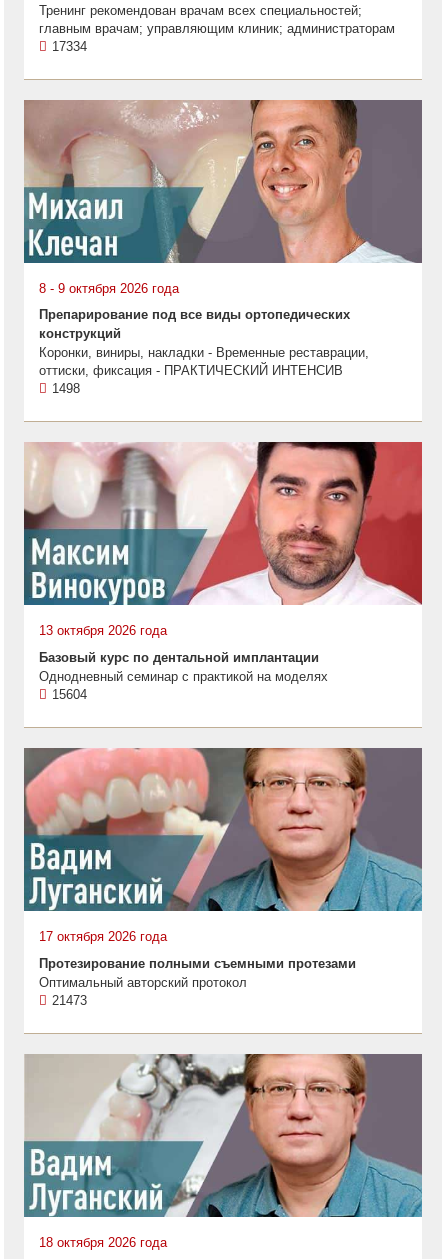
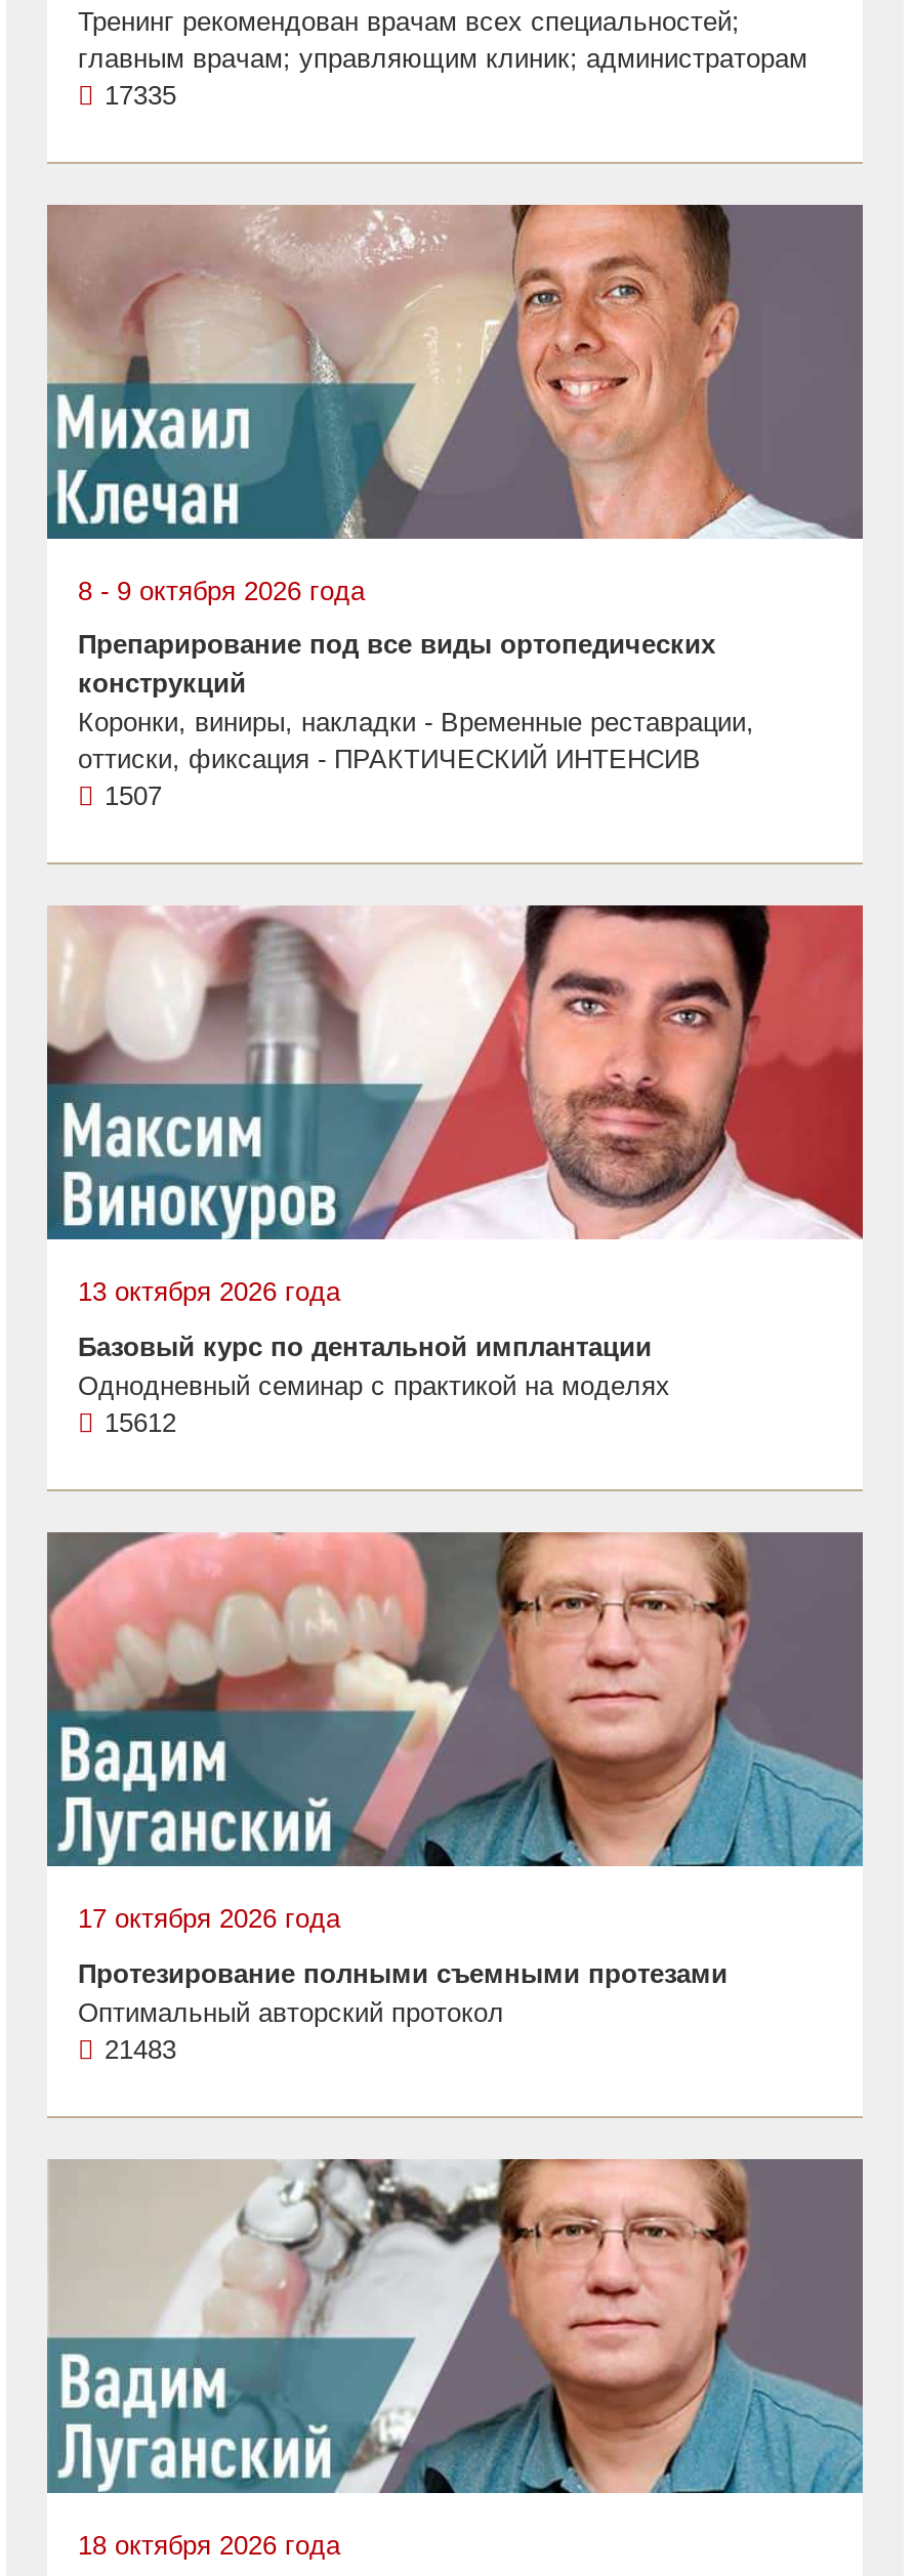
[52,39,87,54] 17334 -> [105,80,176,111] 17335
[52,381,80,396] 1498 -> [105,780,162,811] 1507
[52,687,87,702] 15604 -> [105,1407,176,1438] 15612
[52,993,87,1008] 21473 -> [105,2034,176,2065] 21483

